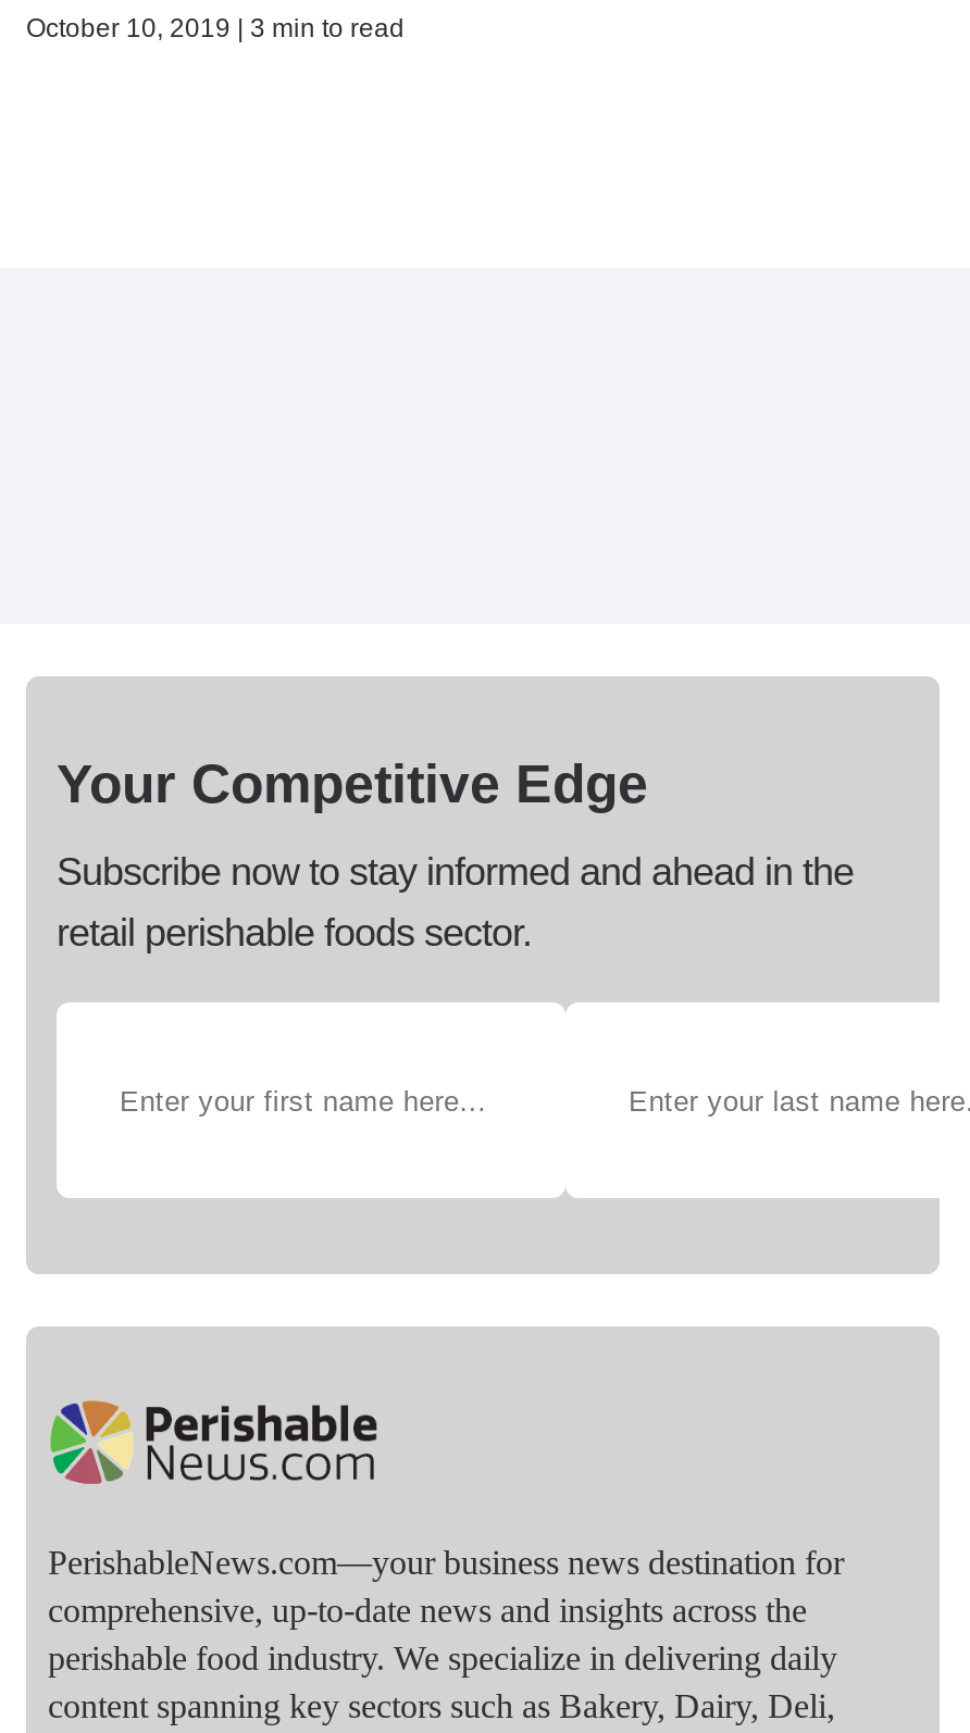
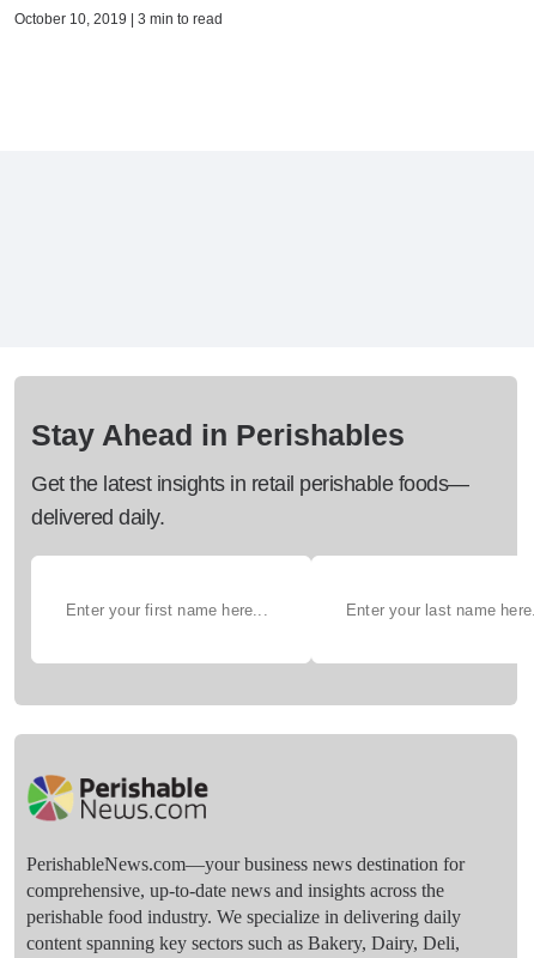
[57,753,648,814] Your Competitive Edge -> [31,418,405,452] Stay Ahead in Perishables
[57,851,854,955] Subscribe now to stay informed and ahead in the | retail perishable foods sector. -> [31,472,469,530] Get the latest insights in retail perishable foods— | delivered daily.

